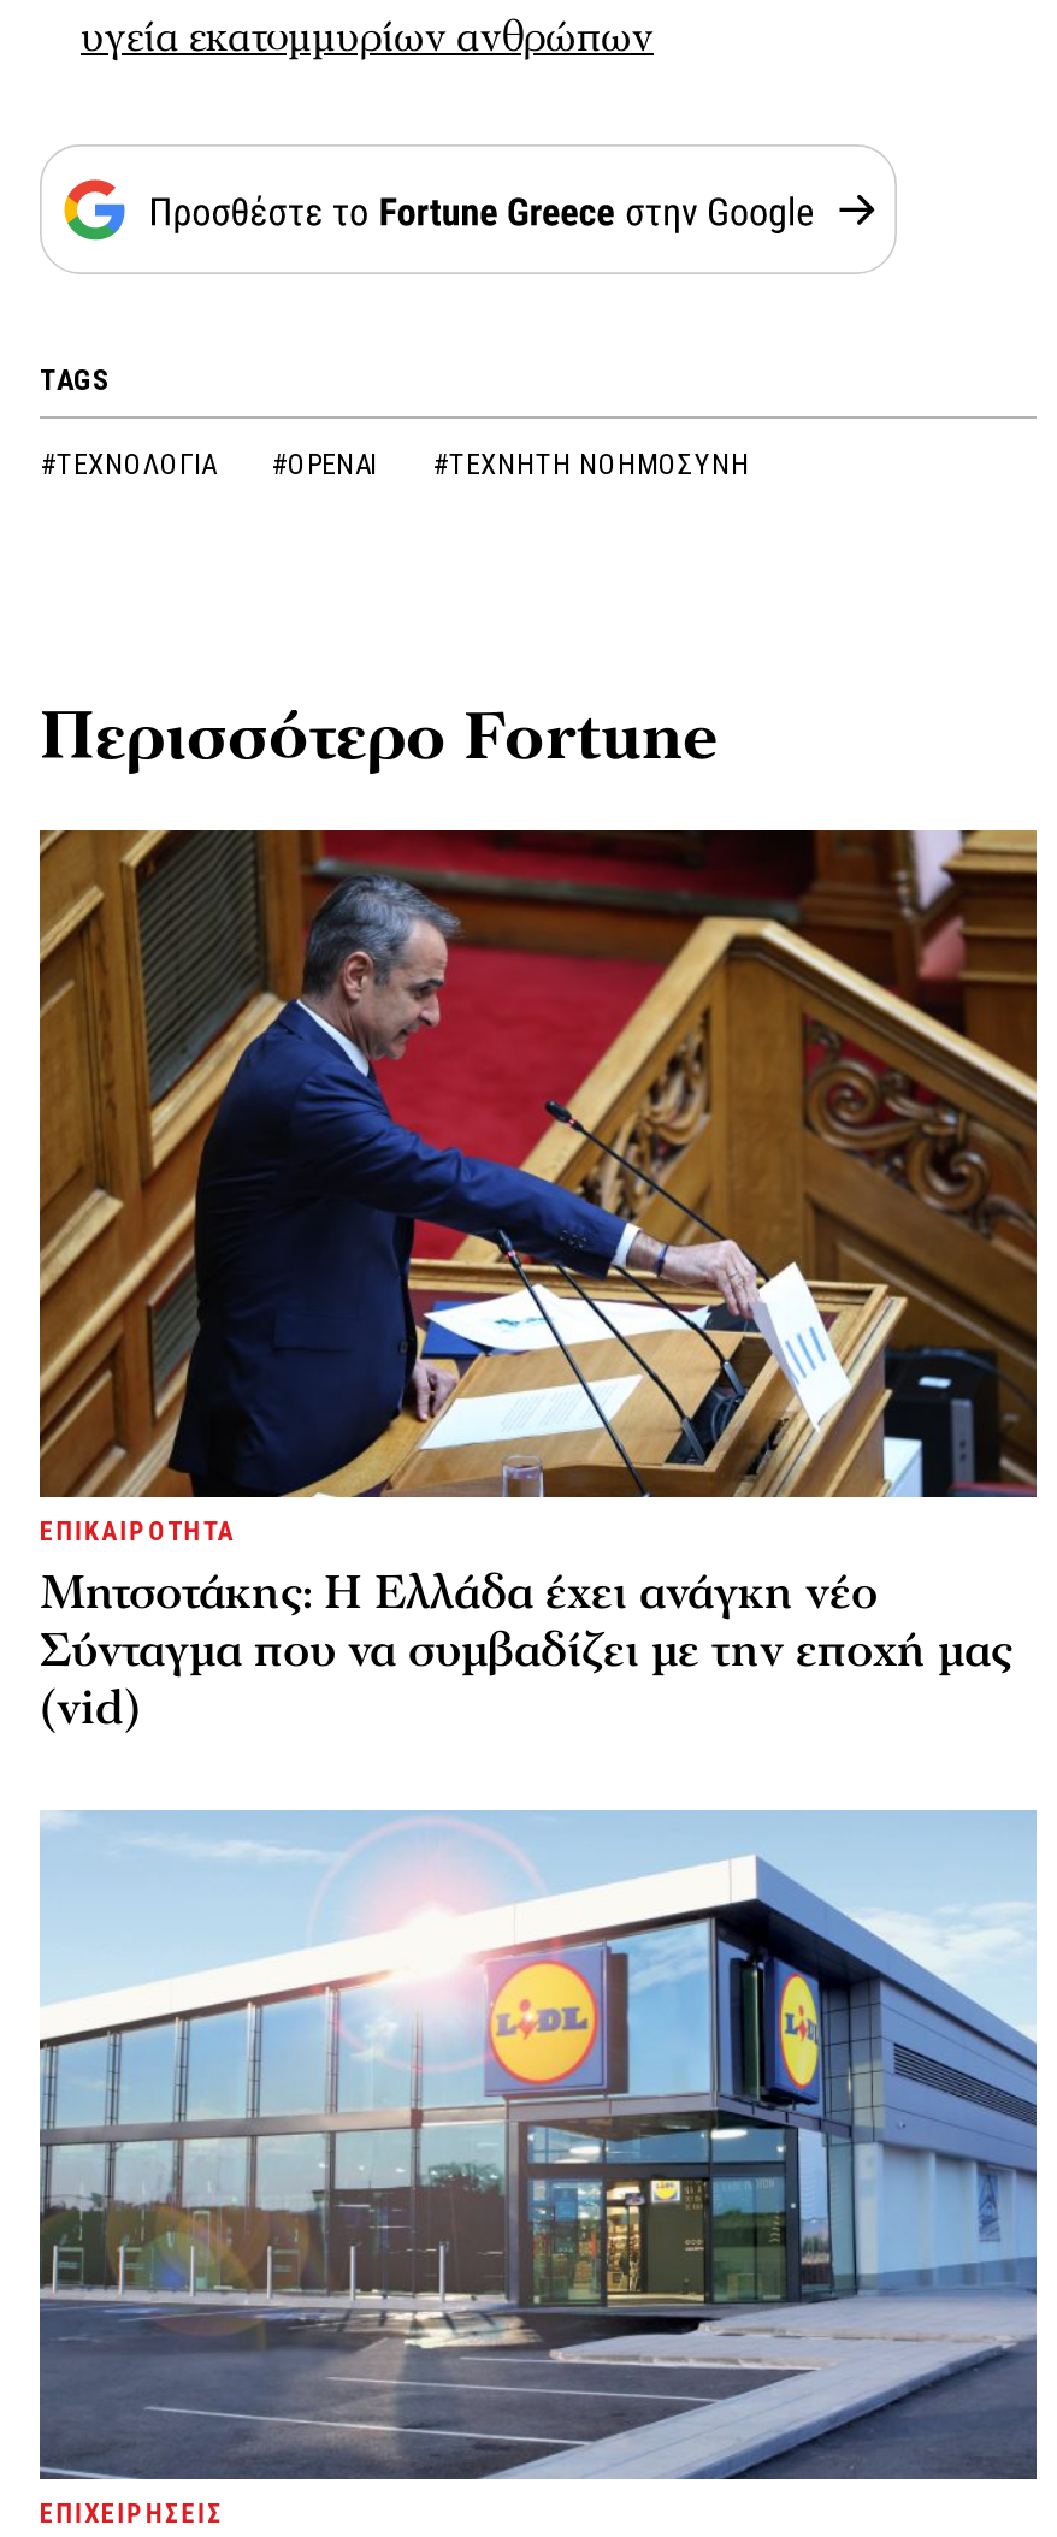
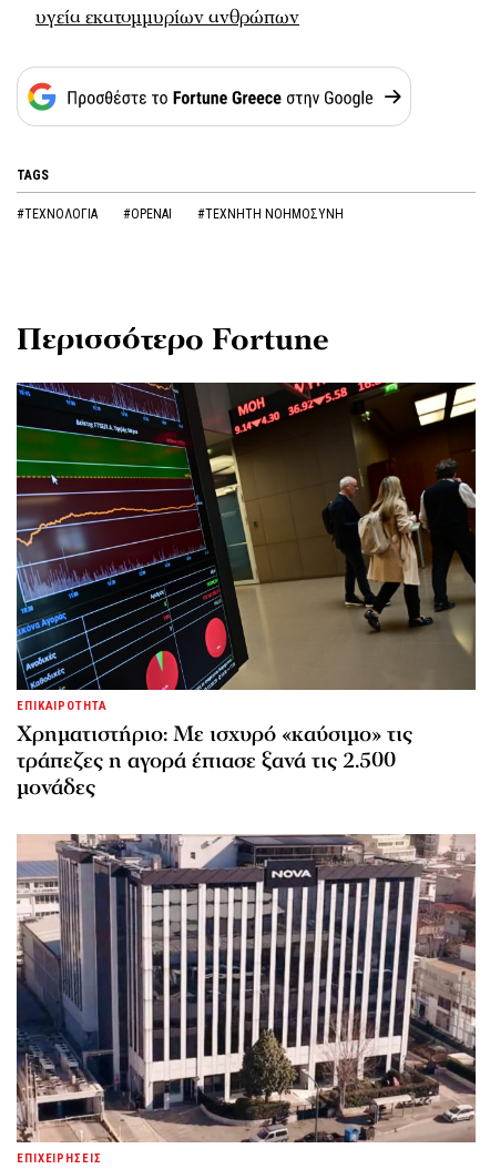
[37,828,1039,1741] [image] | Μητσοτάκης: Η Ελλάδα έχει ανάγκη νέο | Σύνταγμα που να συμβαδίζει με την εποχή μας | (vid) -> [16,382,476,802] [image] | Χρηματιστήριο: Με ισχυρό «καύσιμο» τις | τράπεζες η αγορά έπιασε ξανά τις 2.500 | μονάδες
[37,1810,1039,2482] [image] -> [16,833,477,1142] [image]

